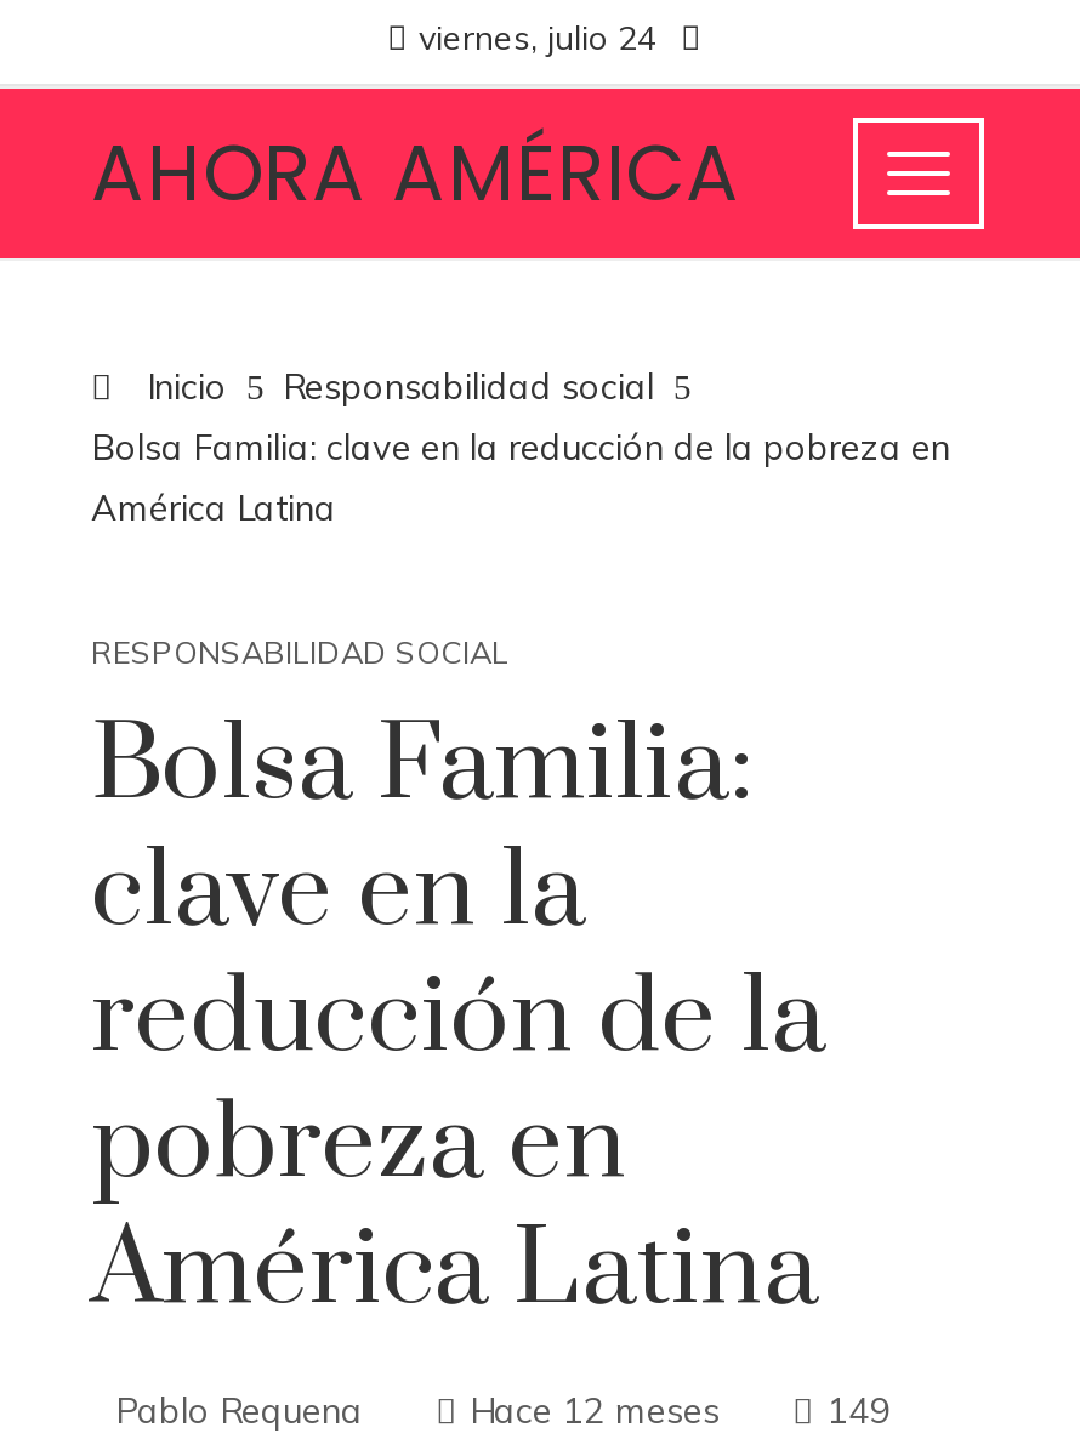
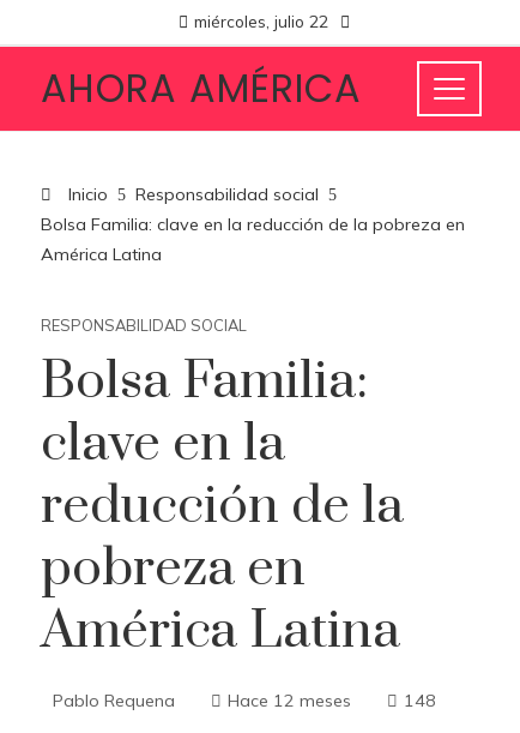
[419,16,656,57] viernes, julio 24 -> [194,11,328,31] miércoles, julio 22
[826,1389,892,1433] 149 -> [404,690,436,711] 148

